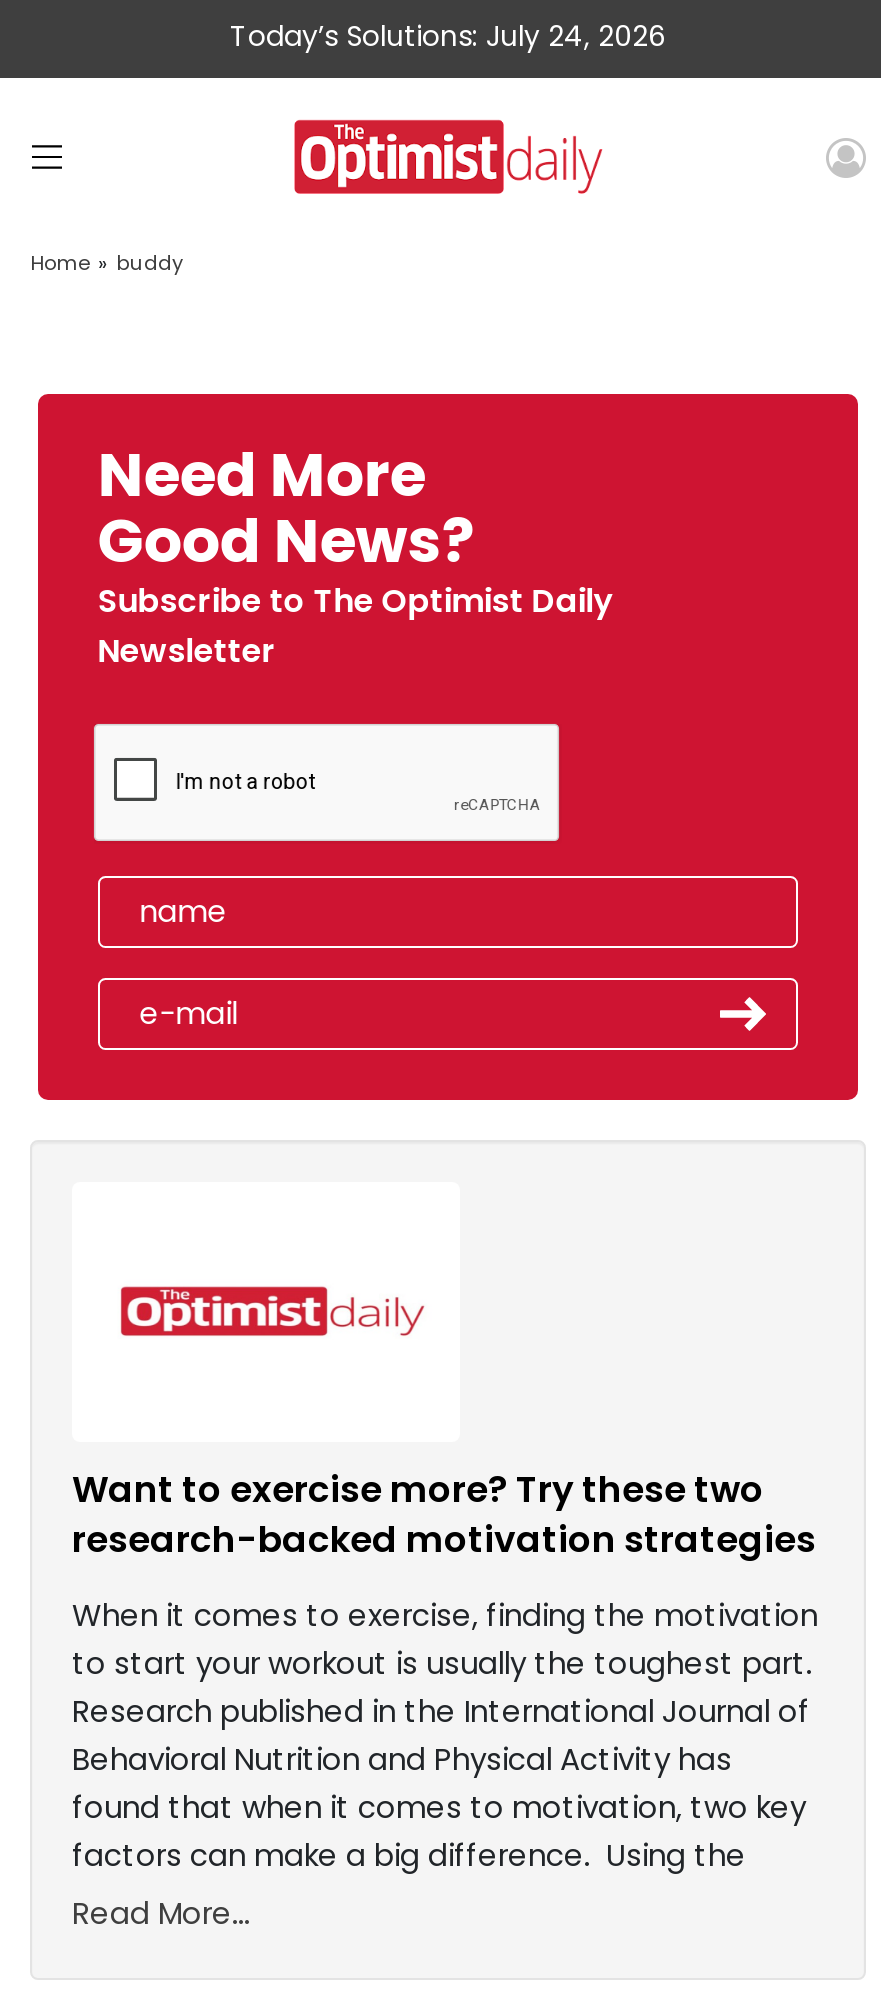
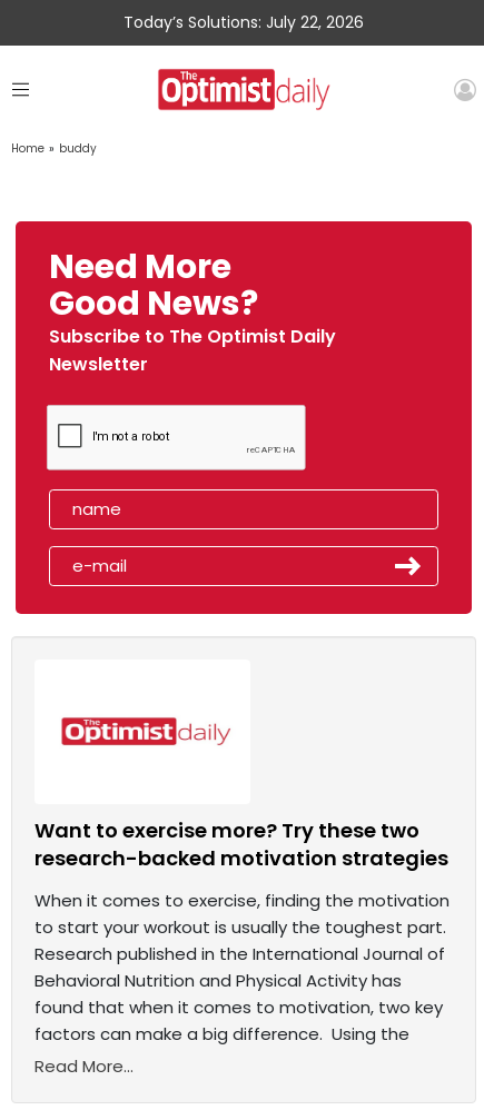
[230,16,666,56] Today’s Solutions: July 24, 2026 -> [124,11,364,33] Today’s Solutions: July 22, 2026

